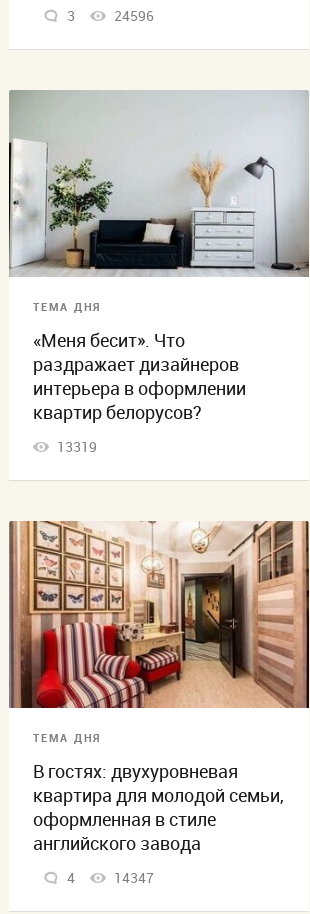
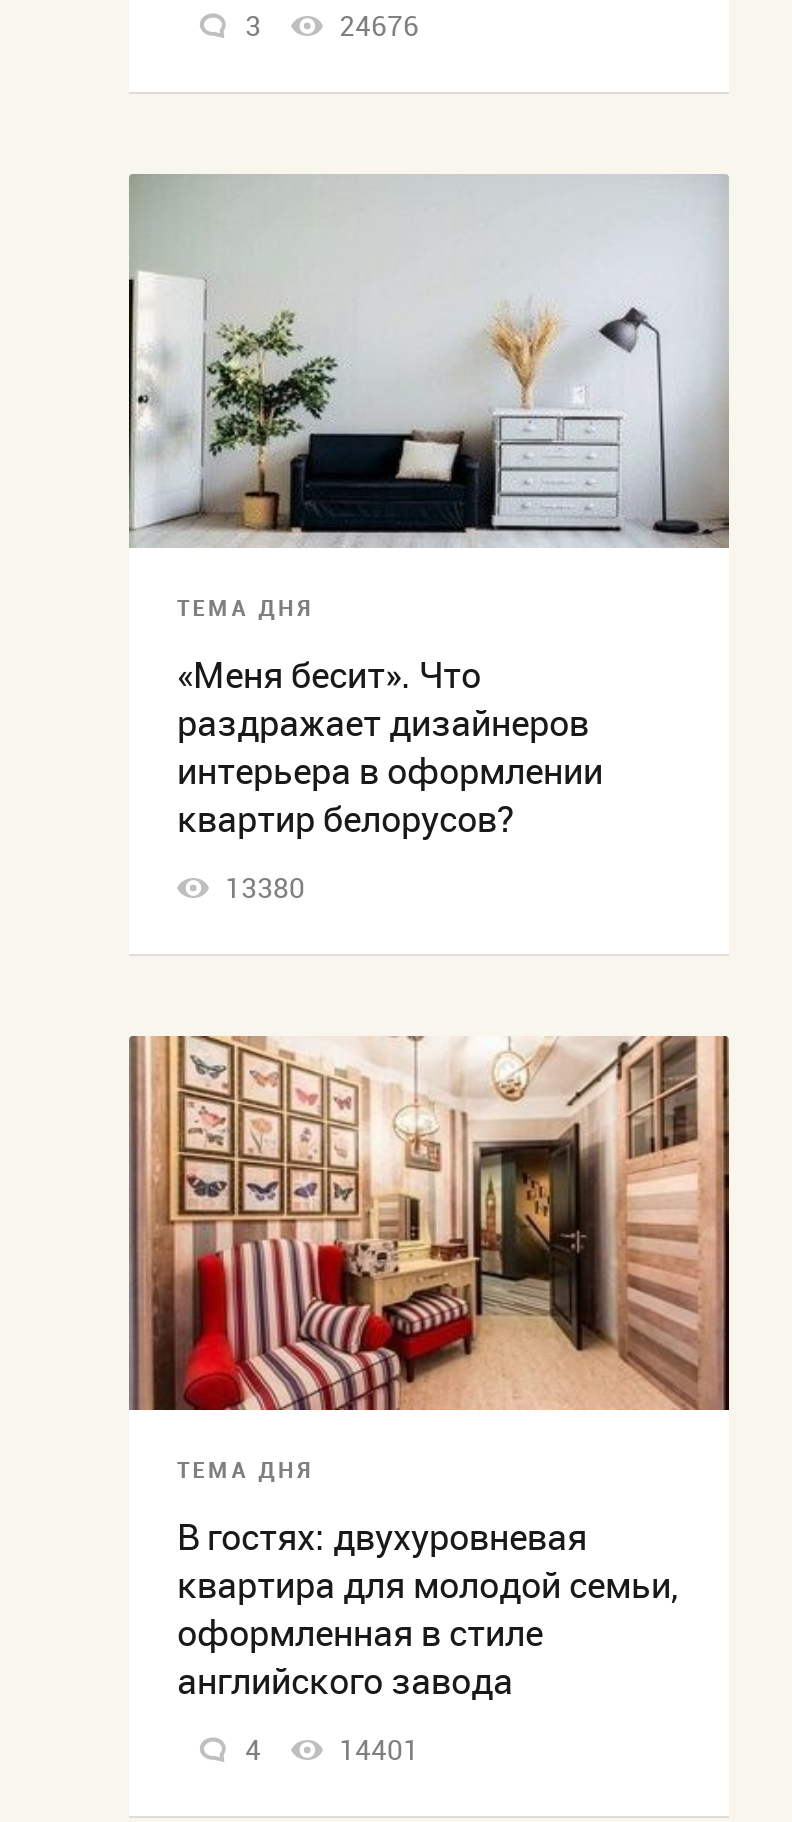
[114,8,154,24] 24596 -> [339,10,419,42] 24676
[57,439,97,455] 13319 -> [225,872,305,904] 13380
[114,870,154,886] 14347 -> [339,1734,419,1766] 14401

